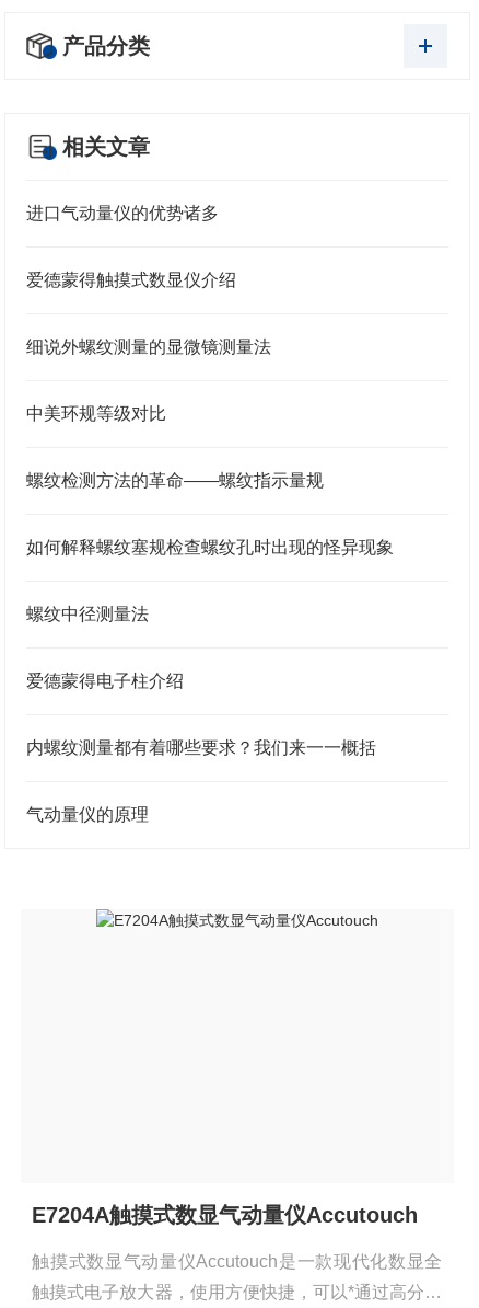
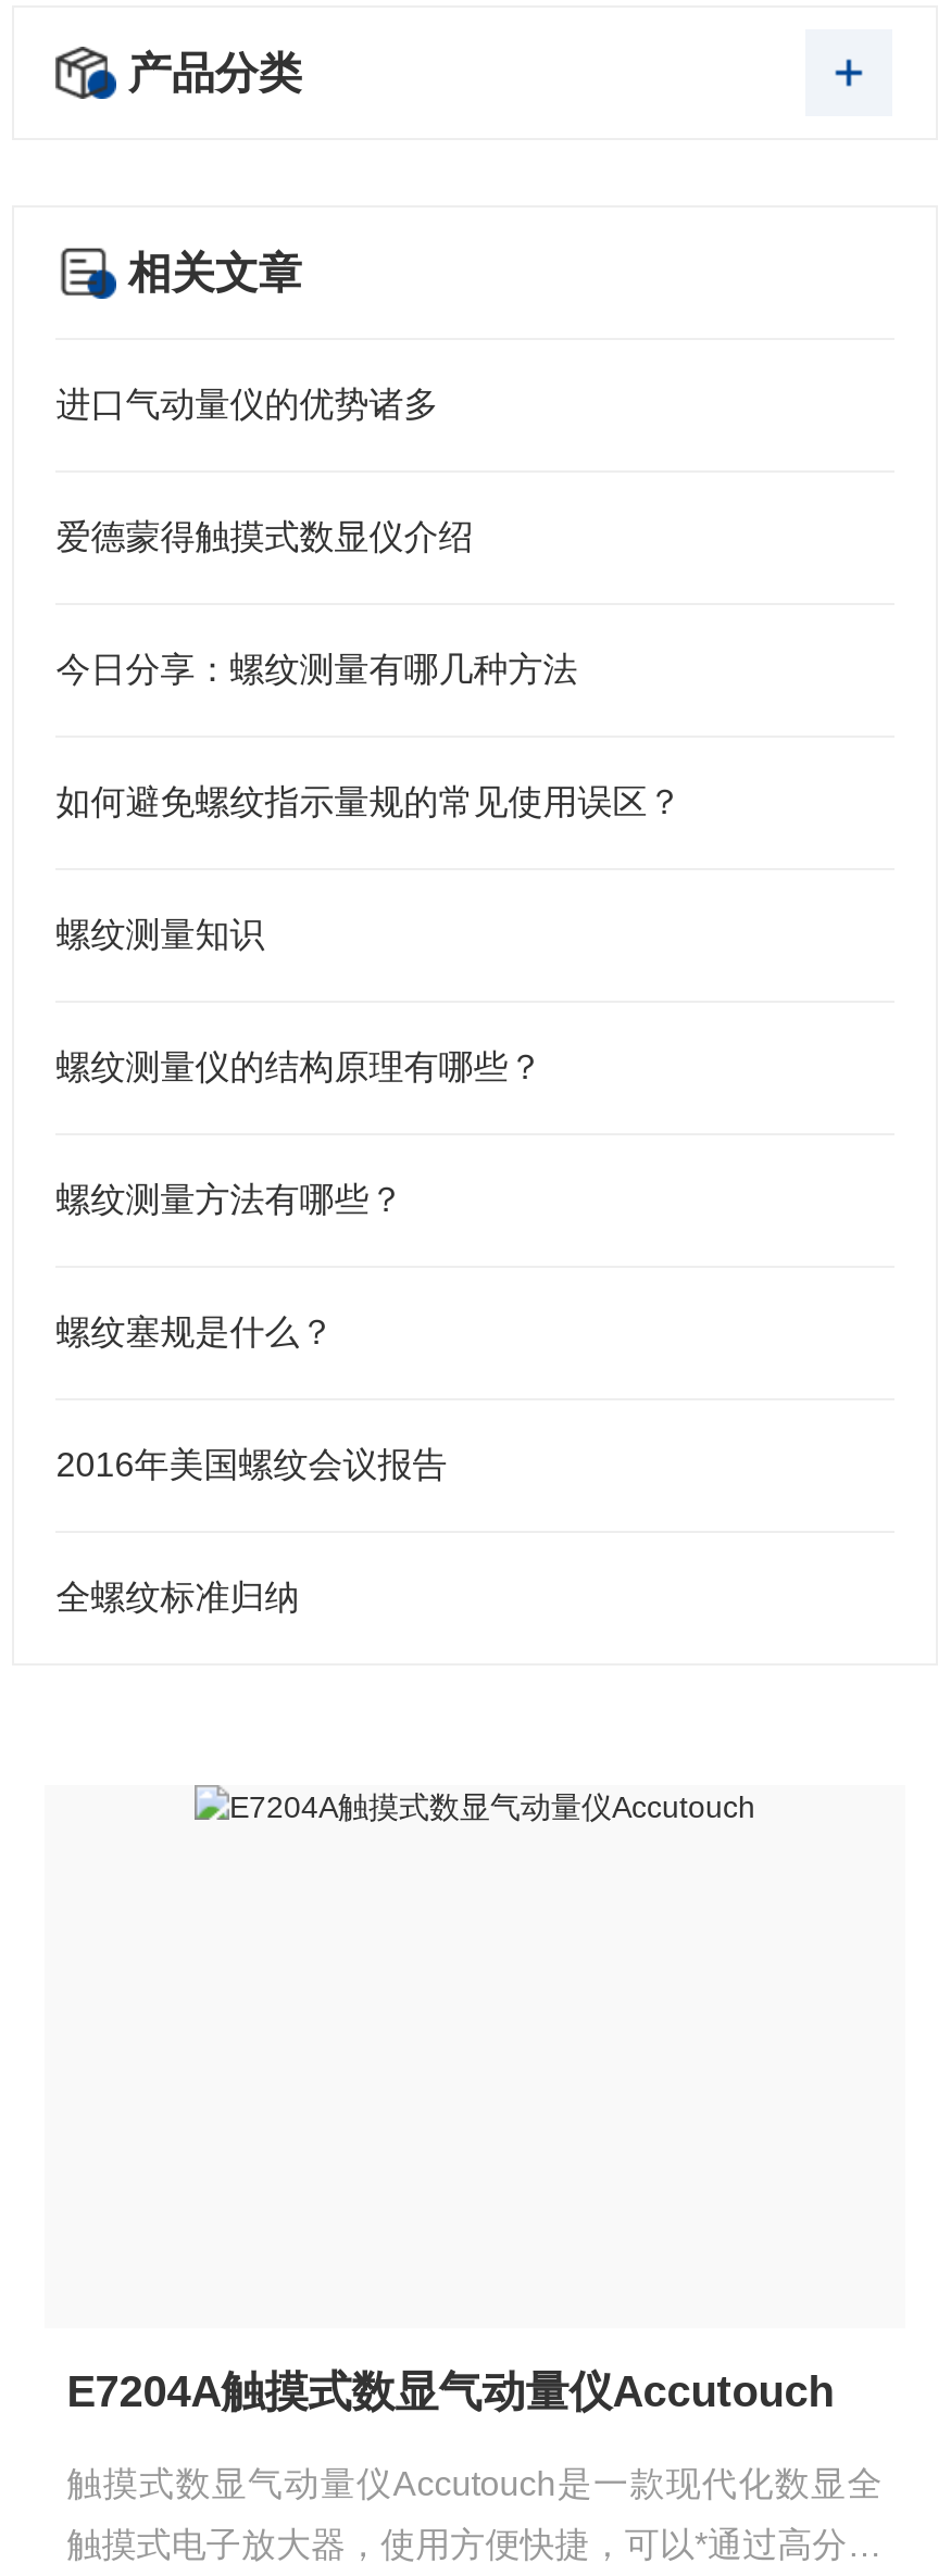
[26,337,271,356] 细说外螺纹测量的显微镜测量法 -> [56,651,578,688] 今日分享：螺纹测量有哪几种方法
[26,404,166,423] 中美环规等级对比 -> [56,783,682,820] 如何避免螺纹指示量规的常见使用误区？
[26,471,324,490] 螺纹检测方法的革命——螺纹指示量规 -> [56,916,265,953] 螺纹测量知识
[26,538,394,556] 如何解释螺纹塞规检查螺纹孔时出现的怪异现象 -> [56,1048,543,1085] 螺纹测量仪的结构原理有哪些？
[26,605,149,623] 螺纹中径测量法 -> [56,1181,404,1218] 螺纹测量方法有哪些？
[26,671,184,690] 爱德蒙得电子柱介绍 -> [56,1313,334,1350] 螺纹塞规是什么？
[26,738,376,757] 内螺纹测量都有着哪些要求？我们来一一概括 -> [56,1446,447,1483] 2016年美国螺纹会议报告
[26,805,149,824] 气动量仪的原理 -> [56,1578,299,1615] 全螺纹标准归纳

